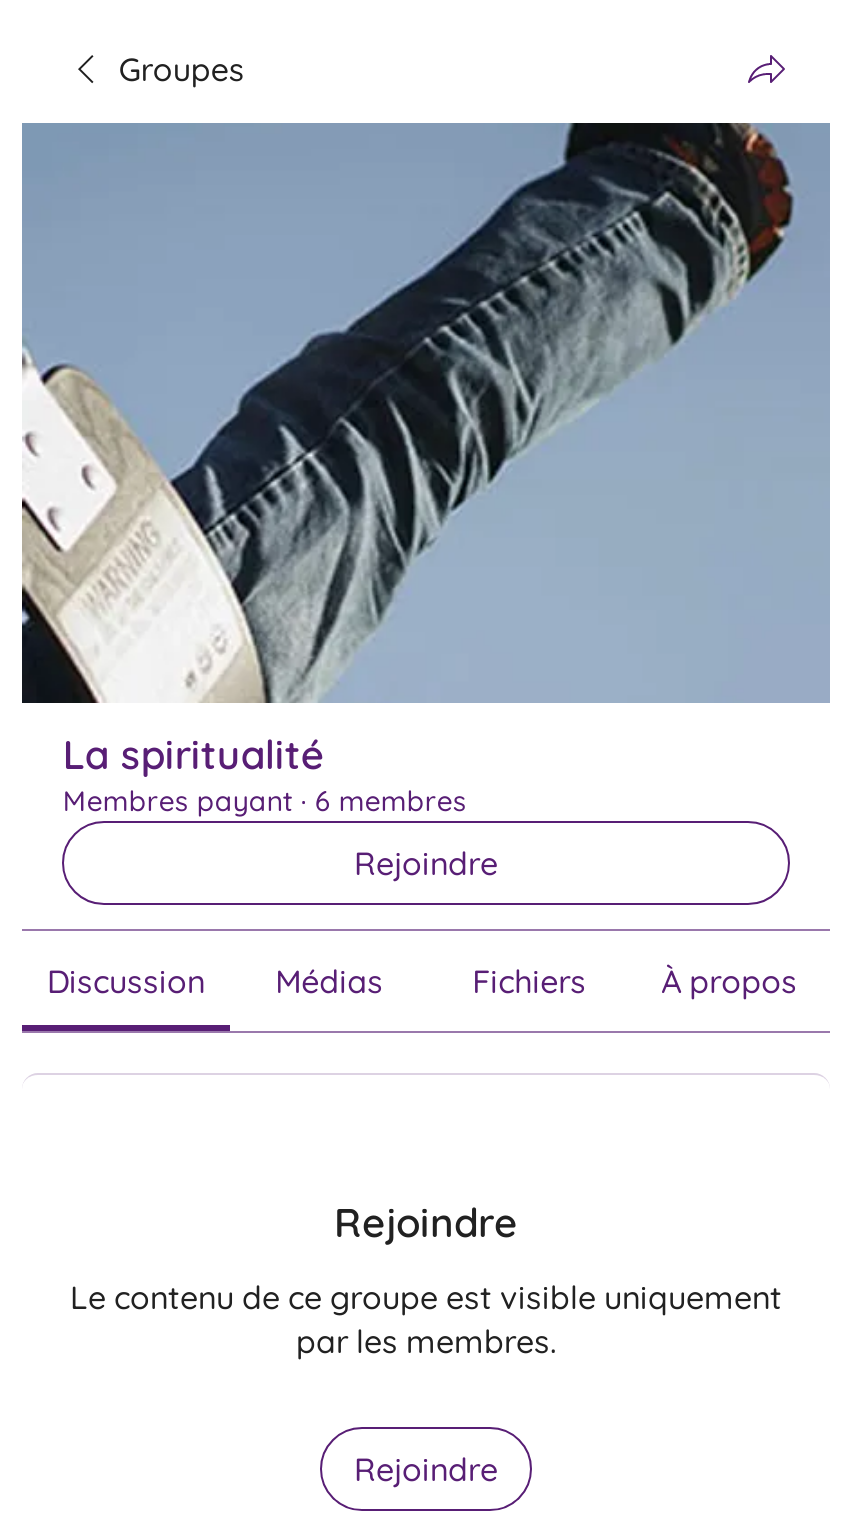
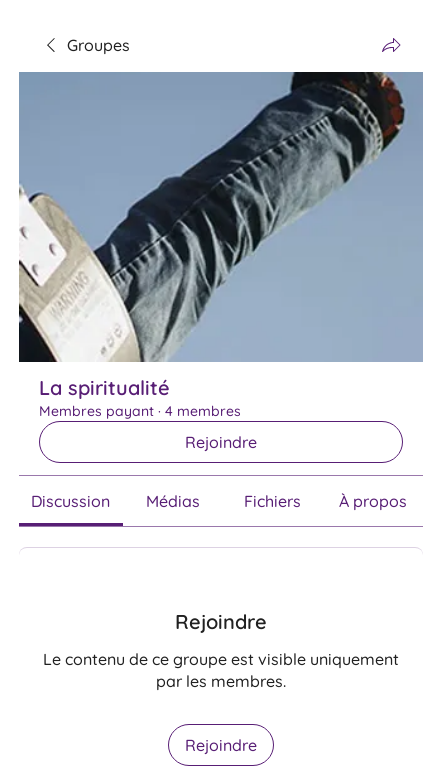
[63,783,467,819] Membres payant · 6 membres -> [39,402,241,420] Membres payant · 4 membres

